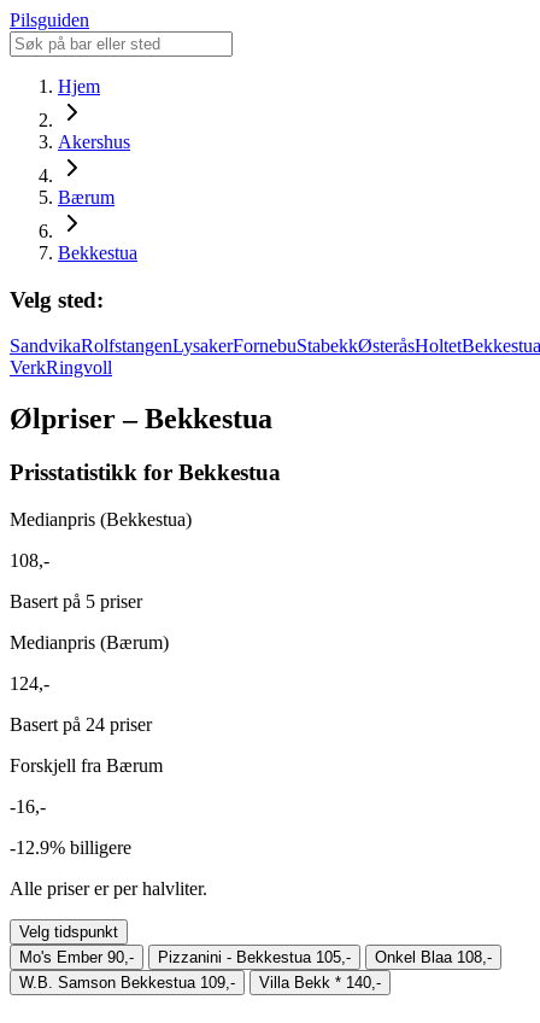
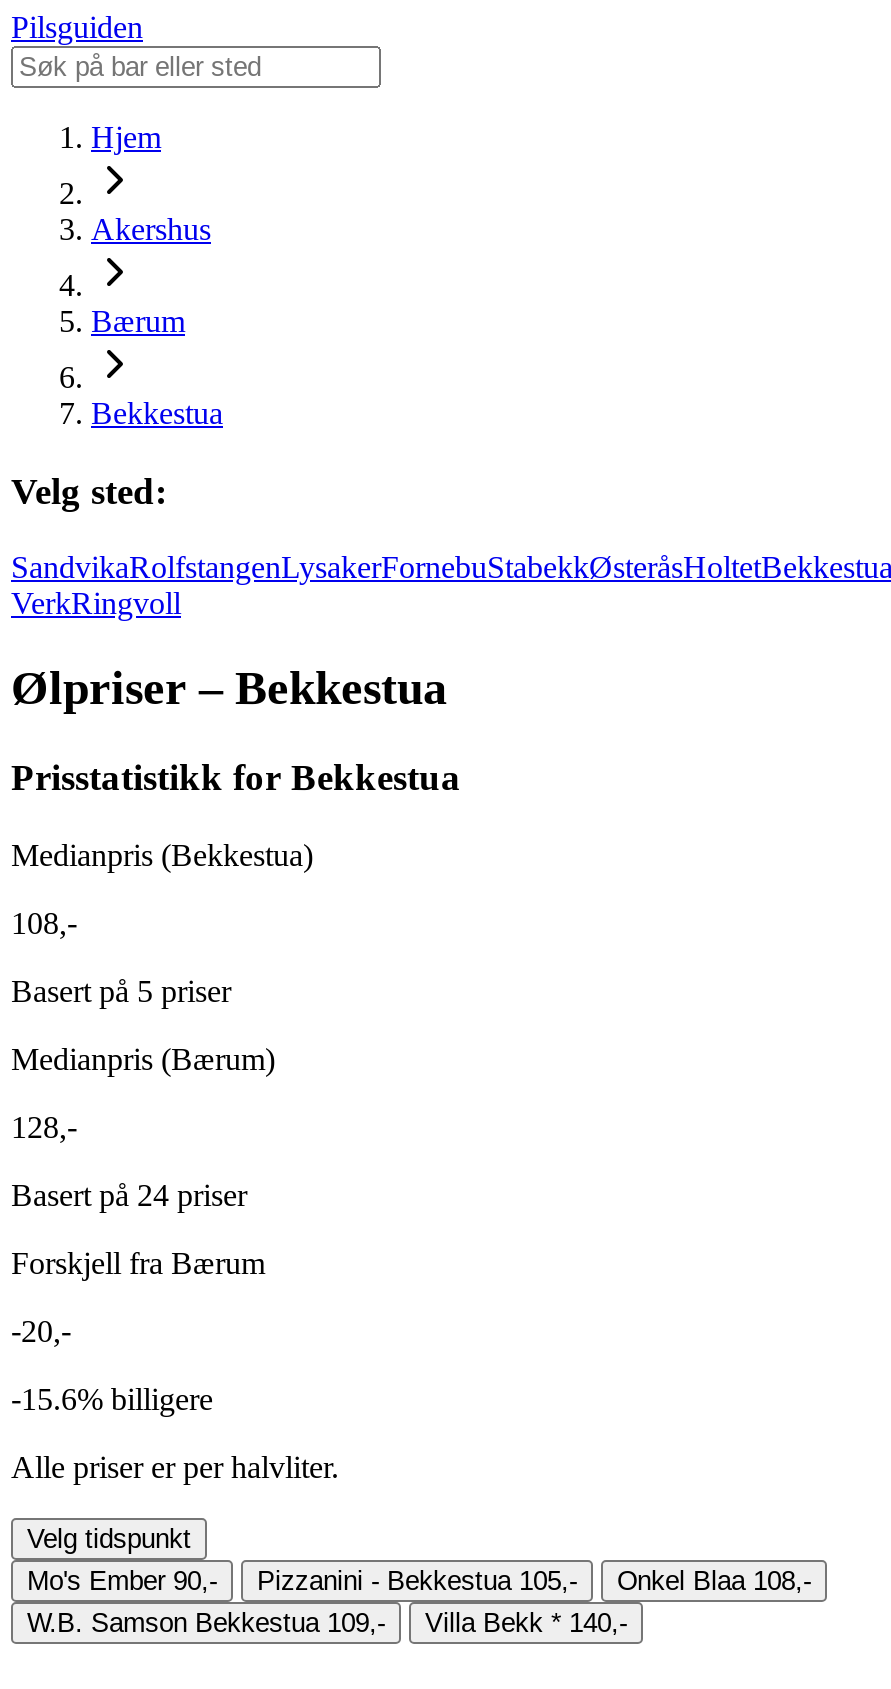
[10,673,49,694] 124,- -> [11,1110,77,1144] 128,-
[10,796,46,817] -16,- -> [11,1314,71,1348] -20,-
[10,837,131,858] -12.9% billigere -> [11,1382,213,1416] -15.6% billigere

